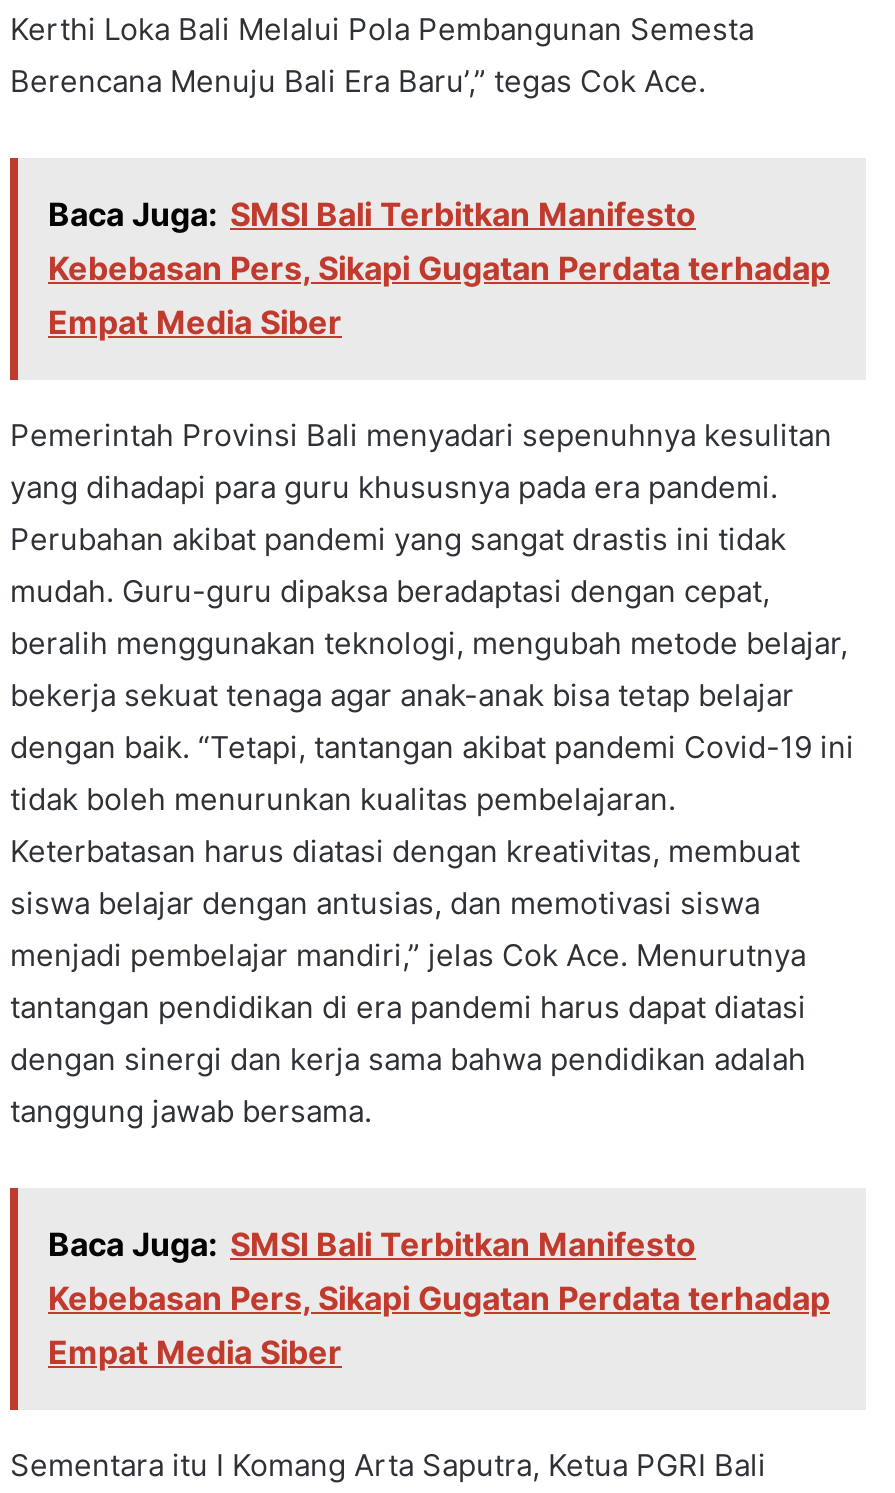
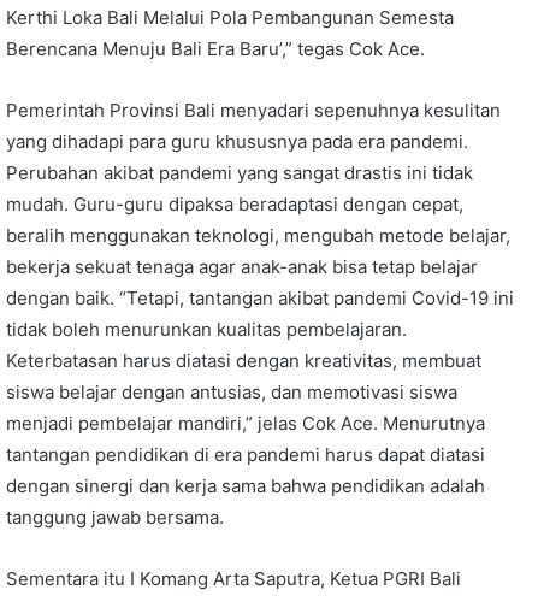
[8,156,864,382] [image] | Baca Juga: SMSI Bali Terbitkan Manifesto | Kebebasan Pers, Sikapi Gugatan Perdata terhadap | Empat Media Siber -> none
[8,1186,864,1412] [image] | Baca Juga: SMSI Bali Terbitkan Manifesto | Kebebasan Pers, Sikapi Gugatan Perdata terhadap | Empat Media Siber -> none

